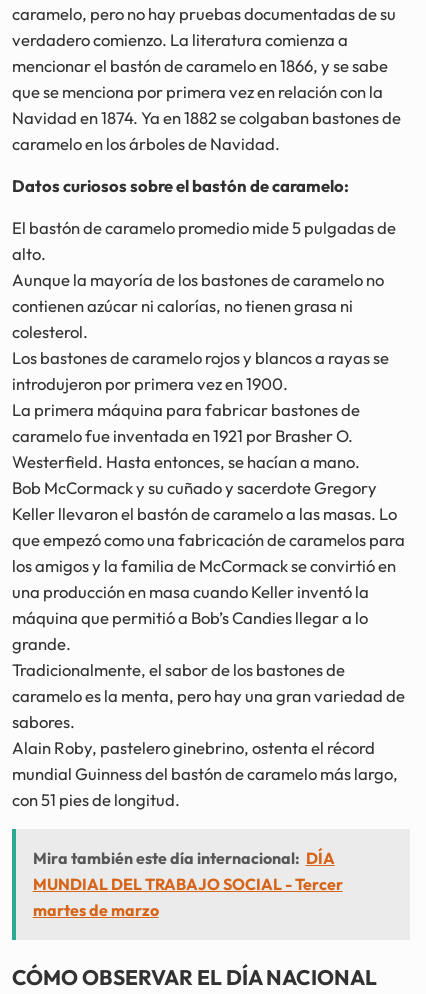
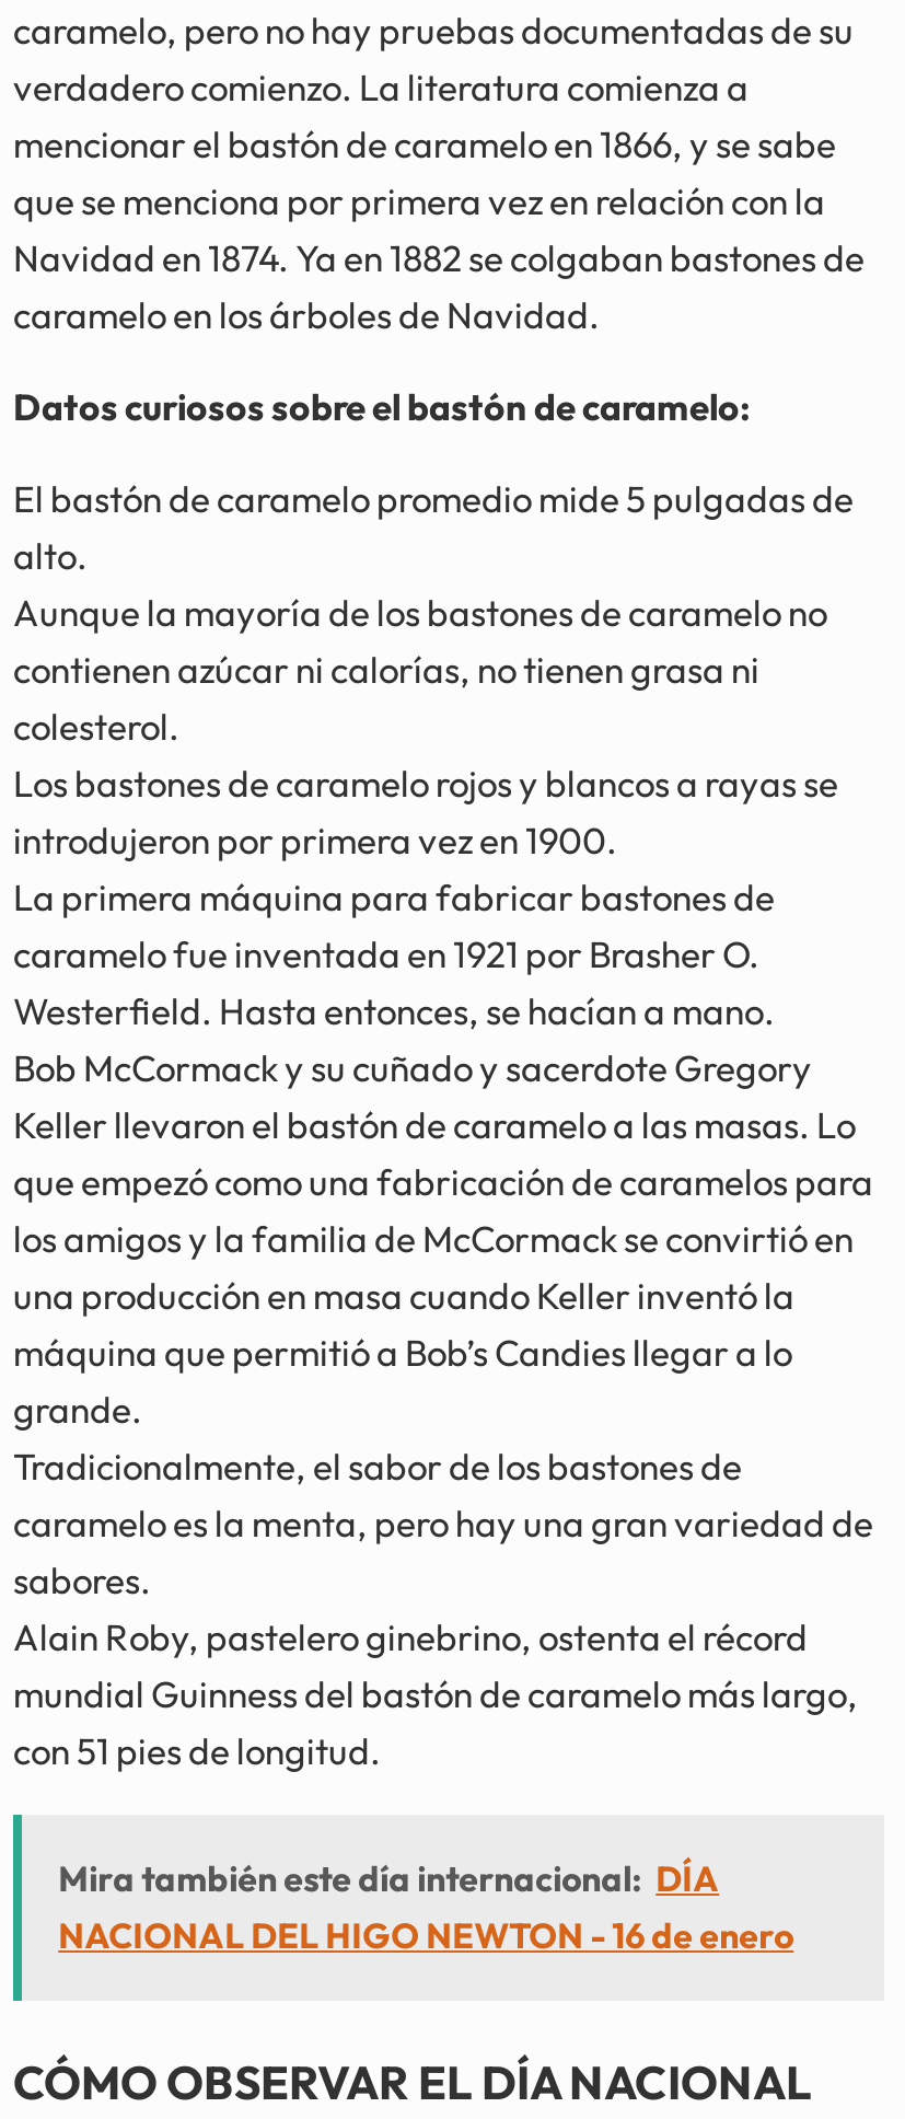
[33,874,343,920] MUNDIAL DEL TRABAJO SOCIAL - Tercer | martes de marzo -> [58,1914,794,1958] NACIONAL DEL HIGO NEWTON - 16 de enero

